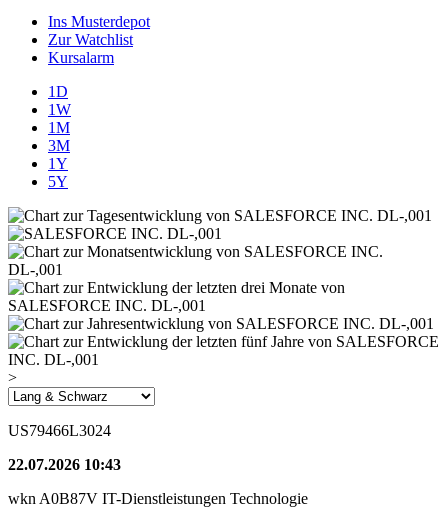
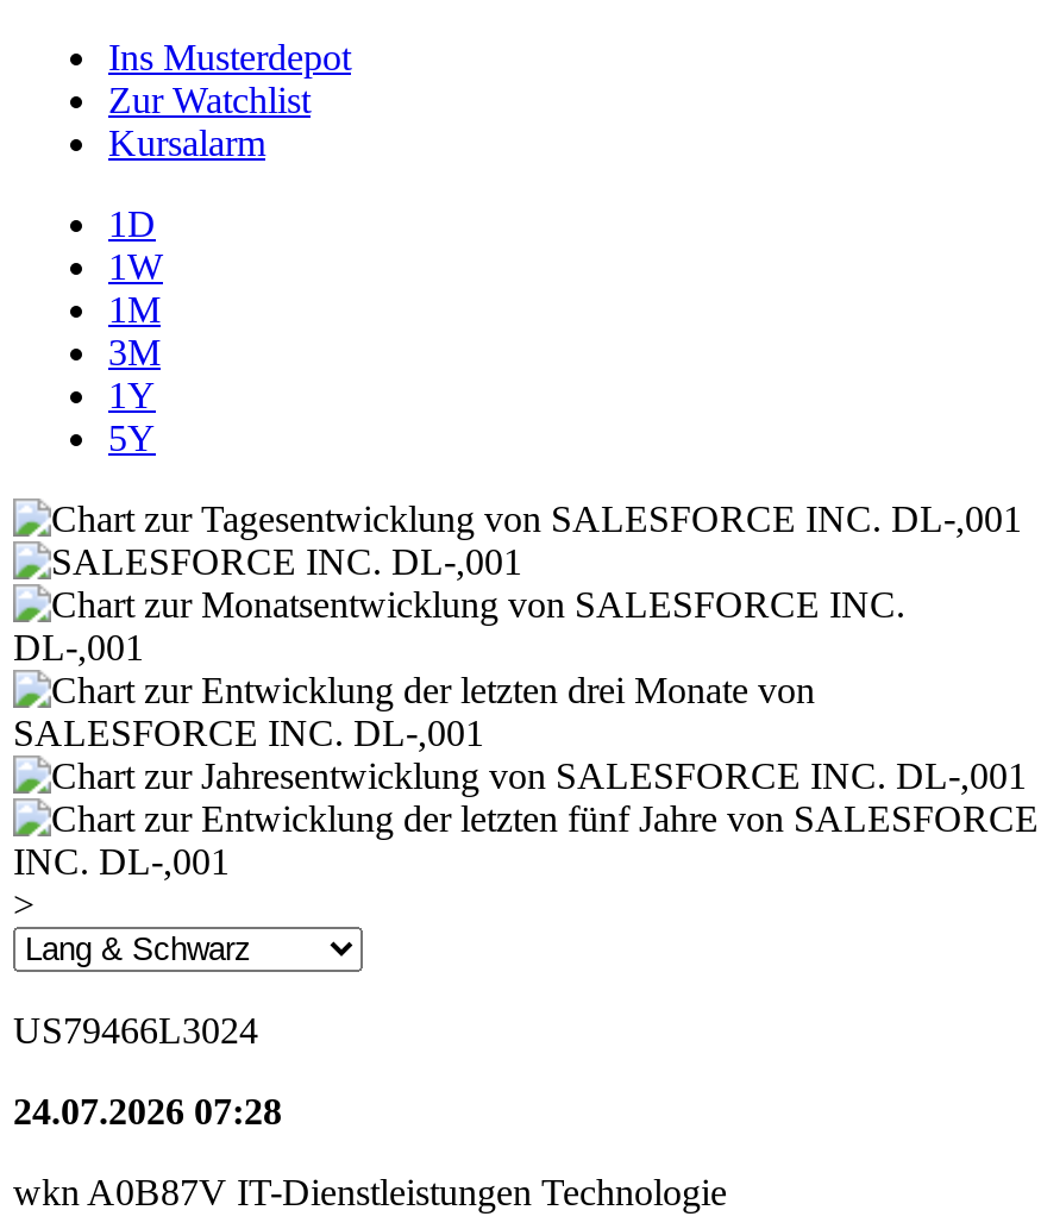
[8,456,121,473] 22.07.2026 10:43 -> [13,1091,282,1131] 24.07.2026 07:28

